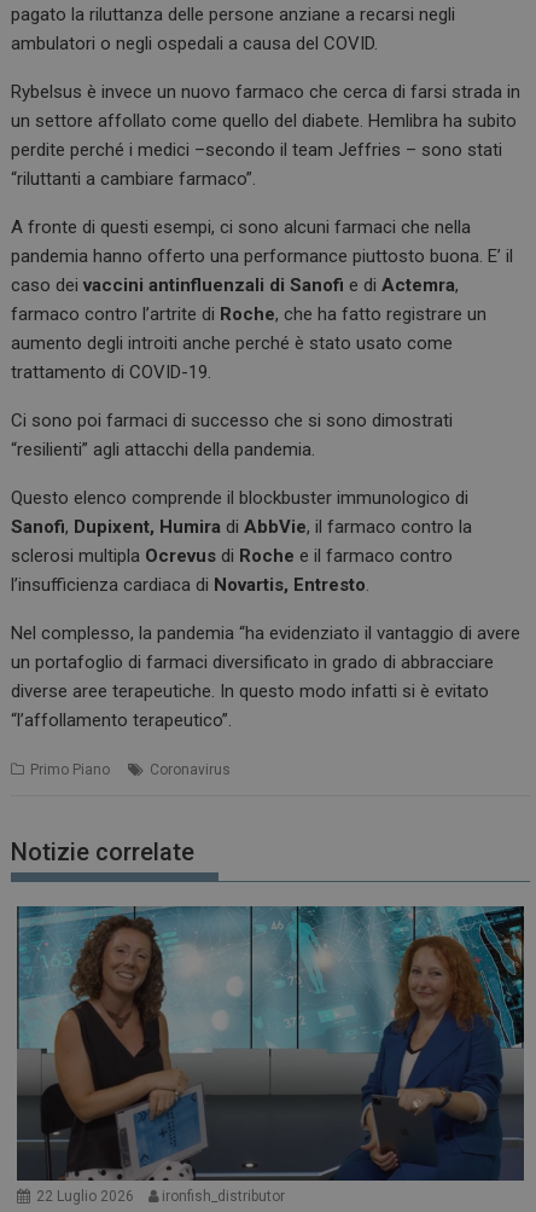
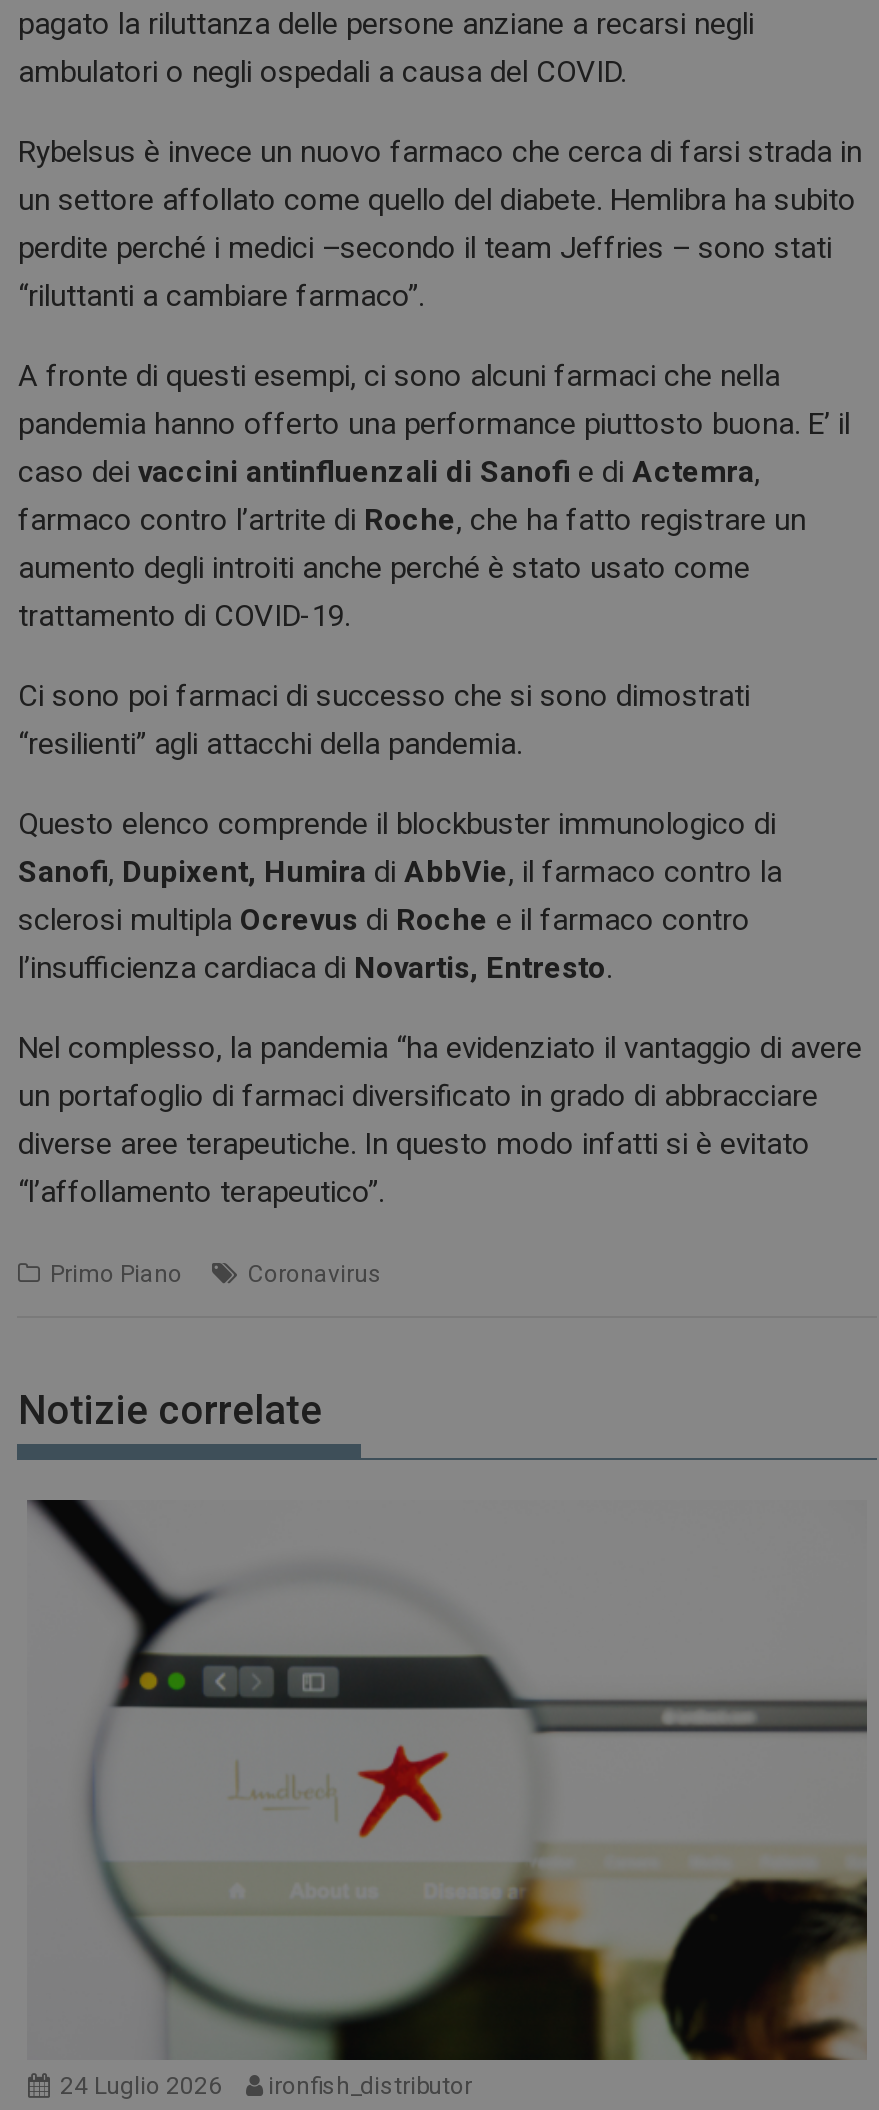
[16,905,525,1205] [image] | 22 Luglio 2026 ironfish_distributor -> [27,1498,867,2100] [image] | 24 Luglio 2026 ironfish_distributor

